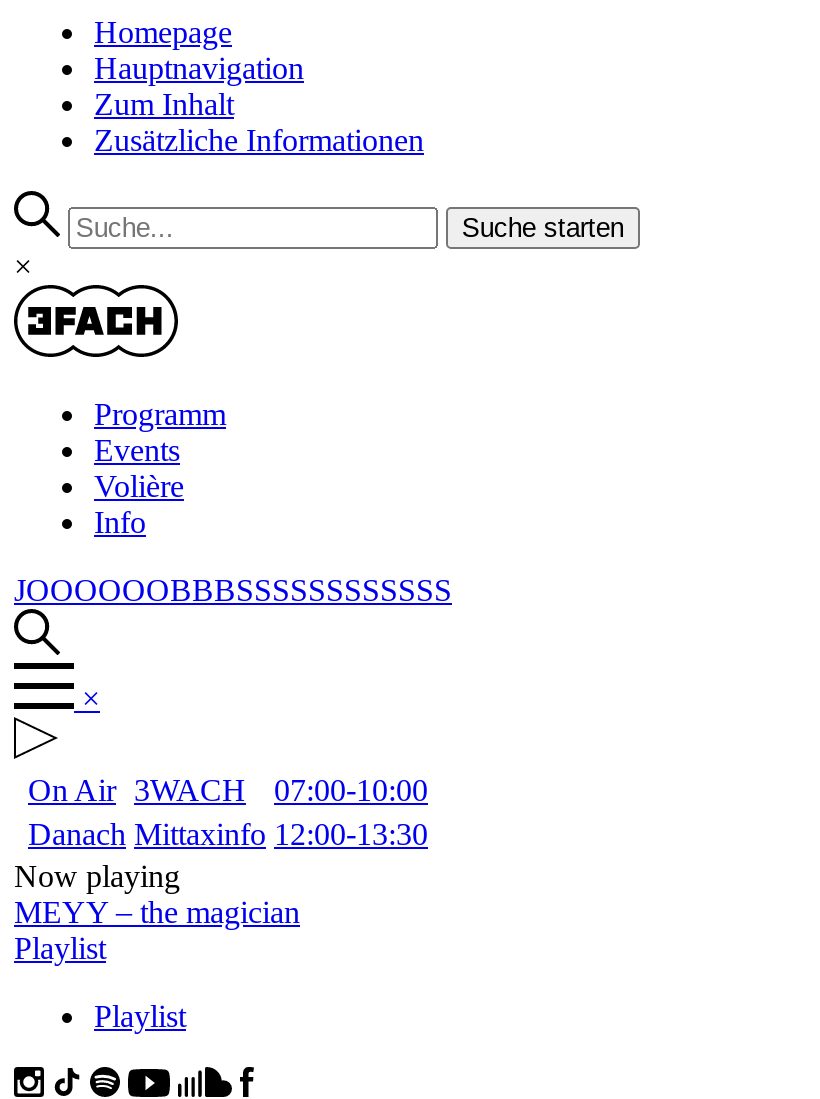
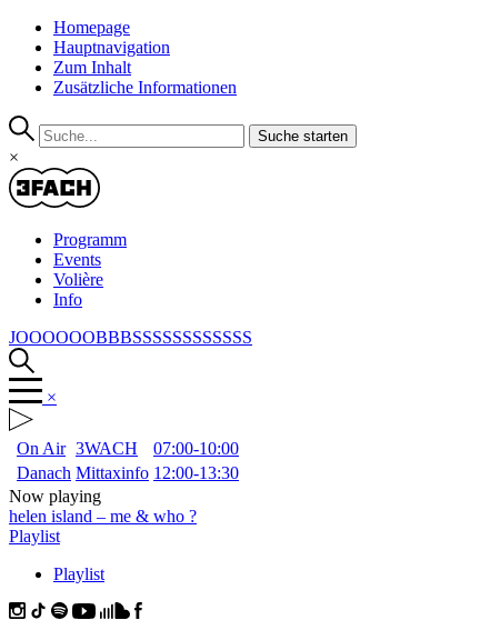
[14,895,300,929] MEYY – the magician -> [9,507,197,526] helen island – me & who ?

